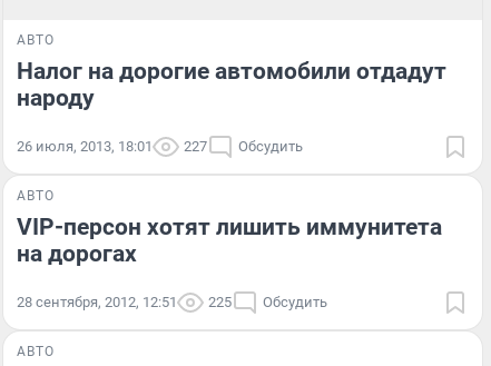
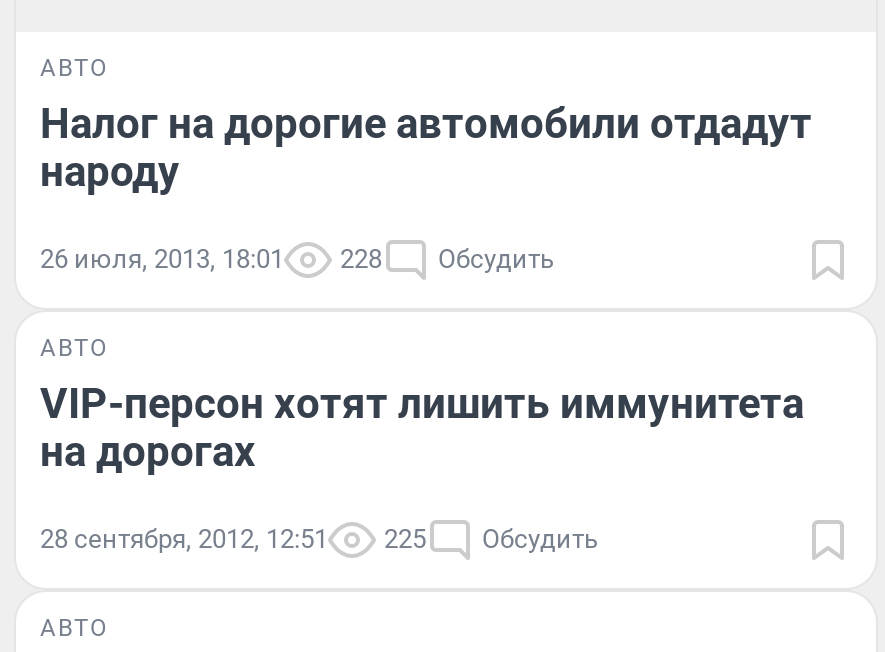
[17,138,303,155] 26 июля, 2013, 18:01 227 Обсудить -> [40,245,554,275] 26 июля, 2013, 18:01 228 Обсудить

